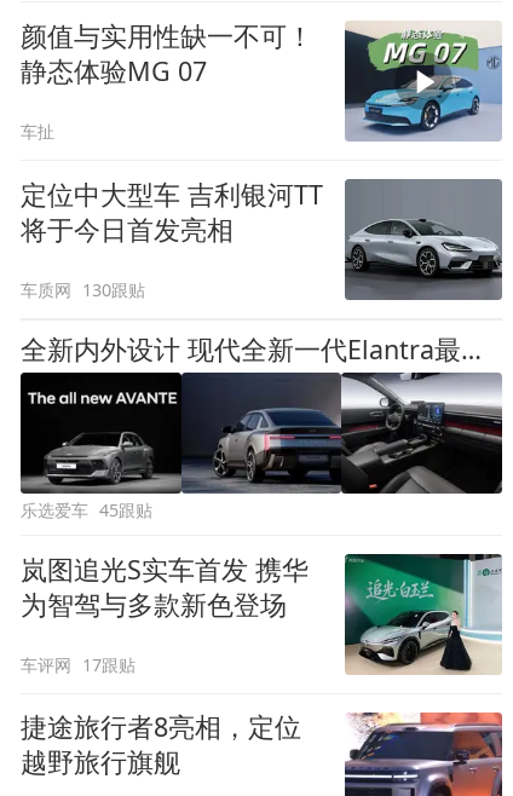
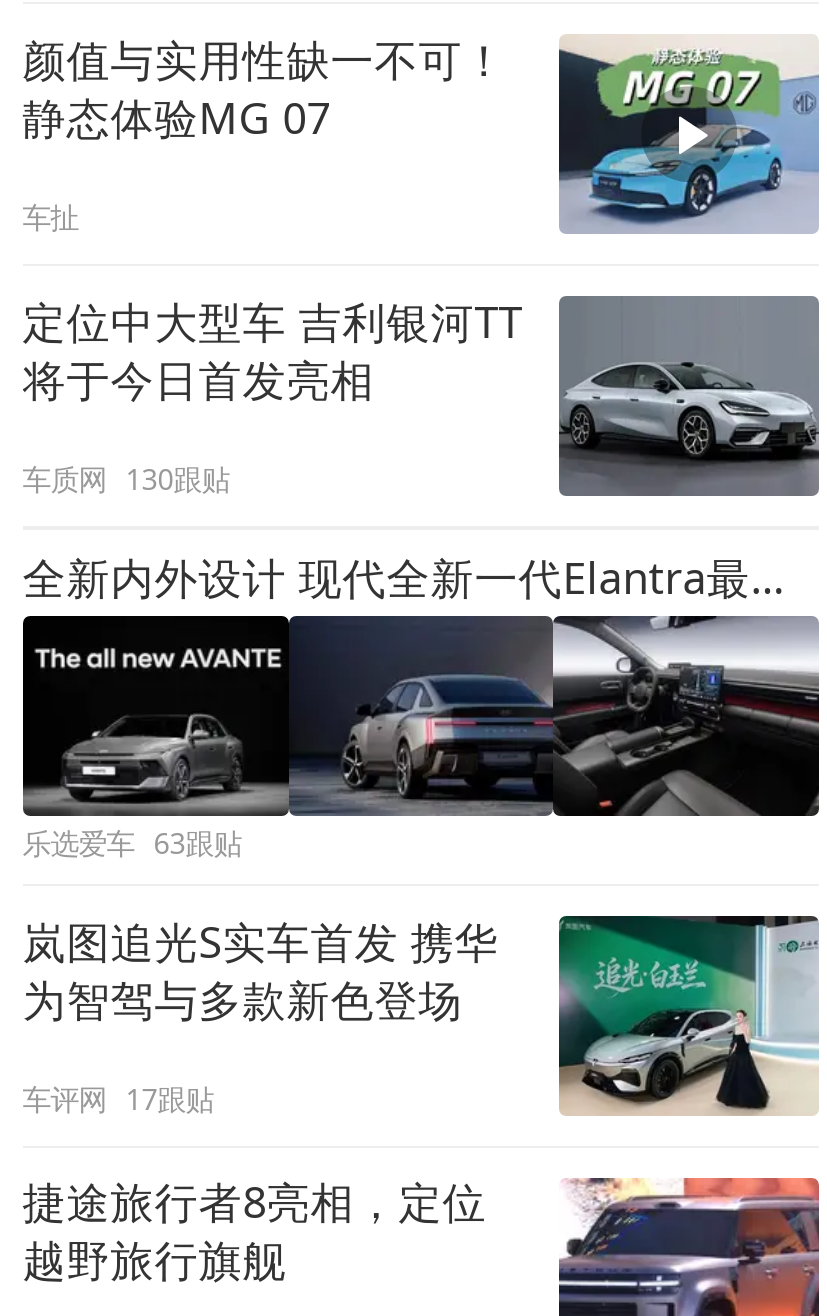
[20,499,153,522] 乐选爱车 45跟贴 -> [22,825,242,863] 乐选爱车 63跟贴

